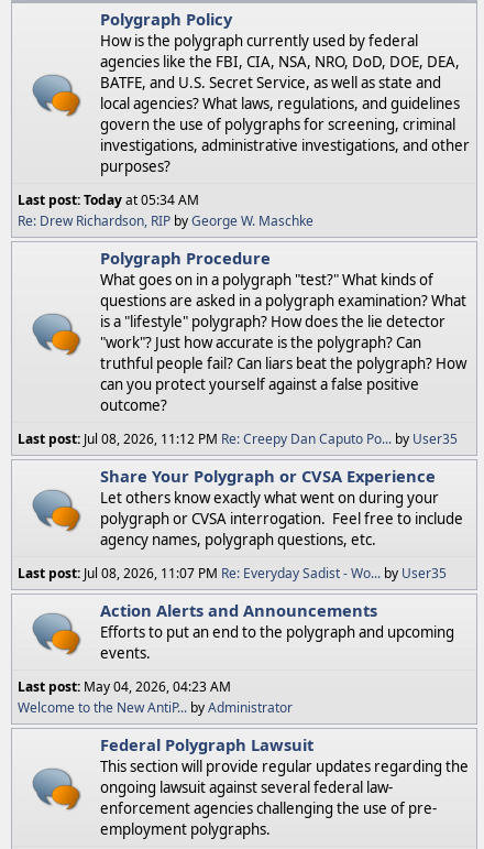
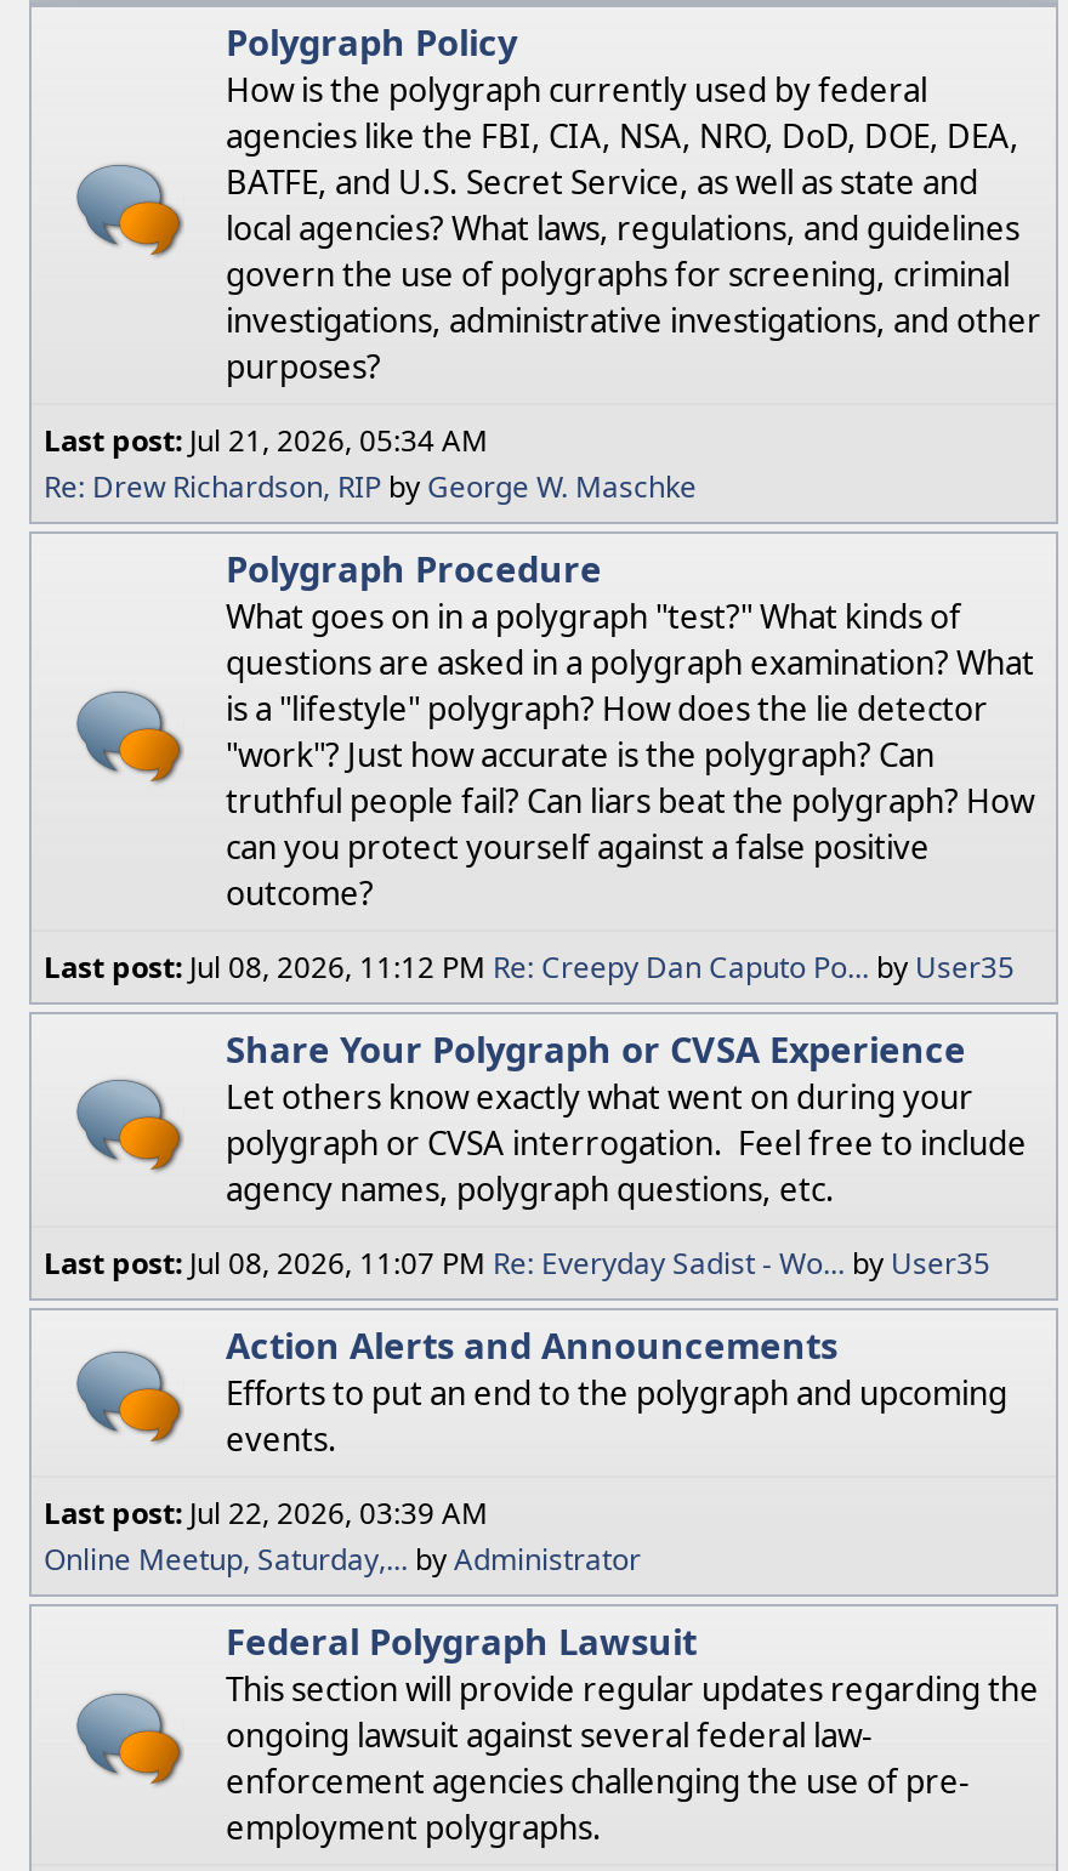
[18,191,199,210] Last post: Today at 05:34 AM -> [44,421,488,462] Last post: Jul 21, 2026, 05:34 AM
[18,678,293,717] Last post: May 04, 2026, 04:23 AM | Welcome to the New AntiP... by Administrator -> [44,1493,641,1581] Last post: Jul 22, 2026, 03:39 AM | Online Meetup, Saturday,... by Administrator

